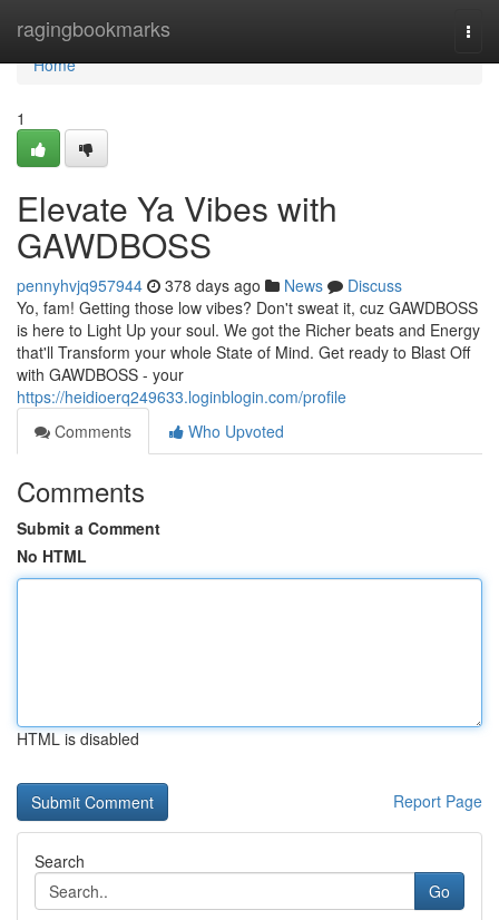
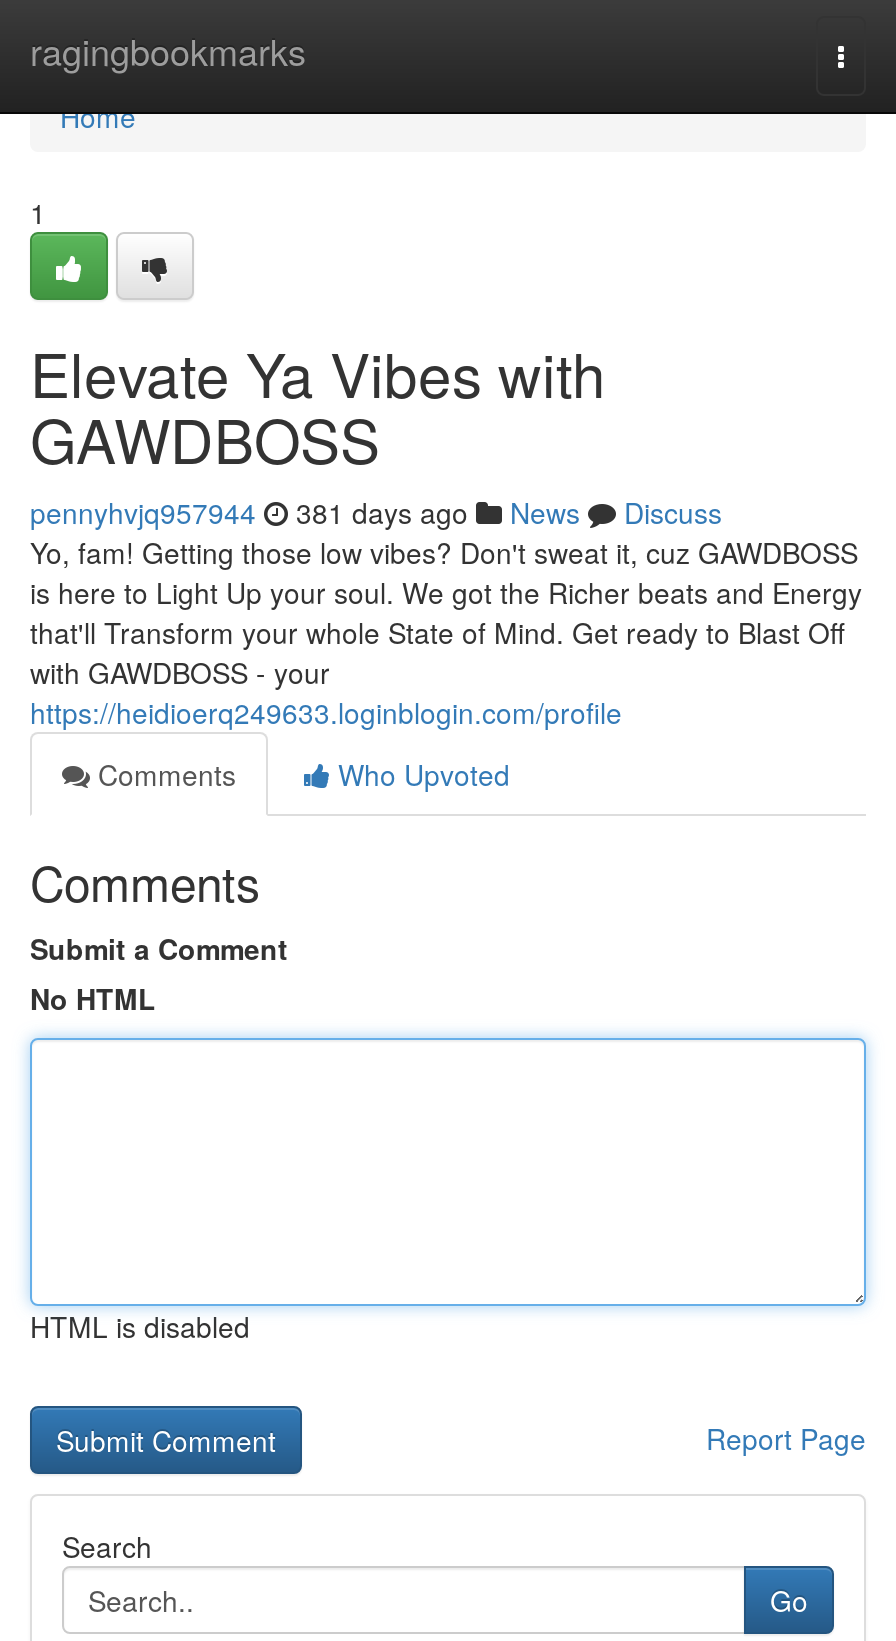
[17,274,402,296] pennyhvjq957944 378 days ago News Discuss -> [30,492,722,532] pennyhvjq957944 381 days ago News Discuss

